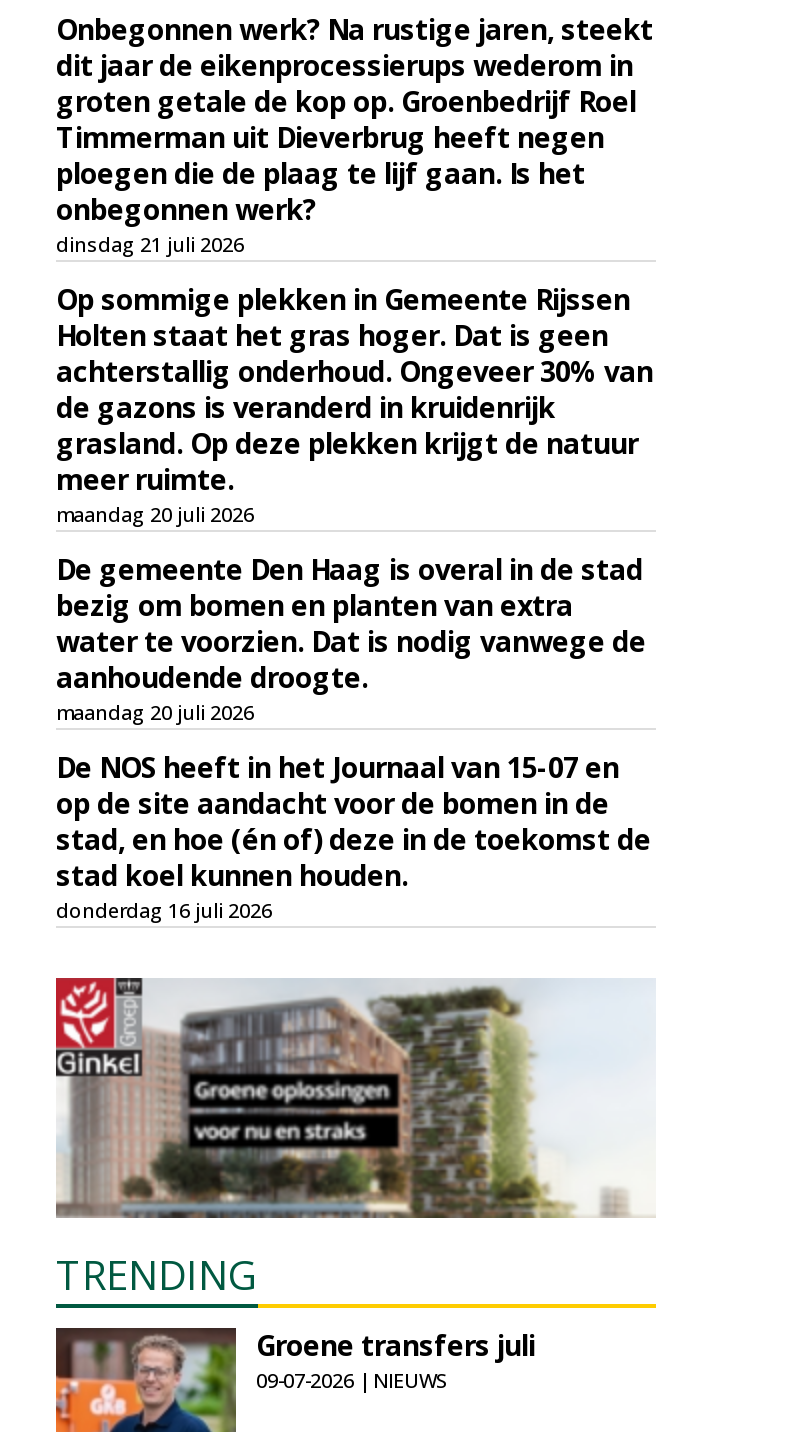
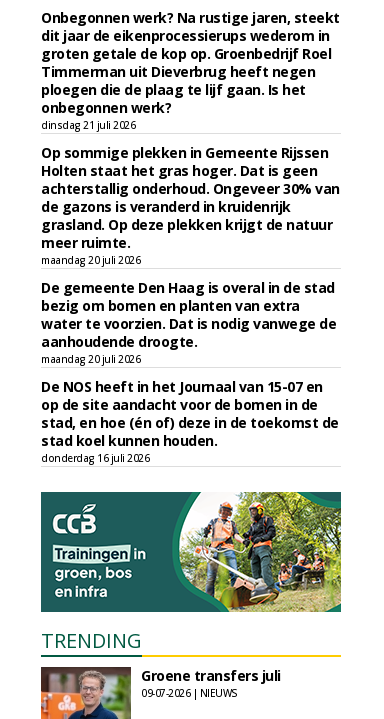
[54,976,656,1220] [image] -> [40,491,342,613] [image]

